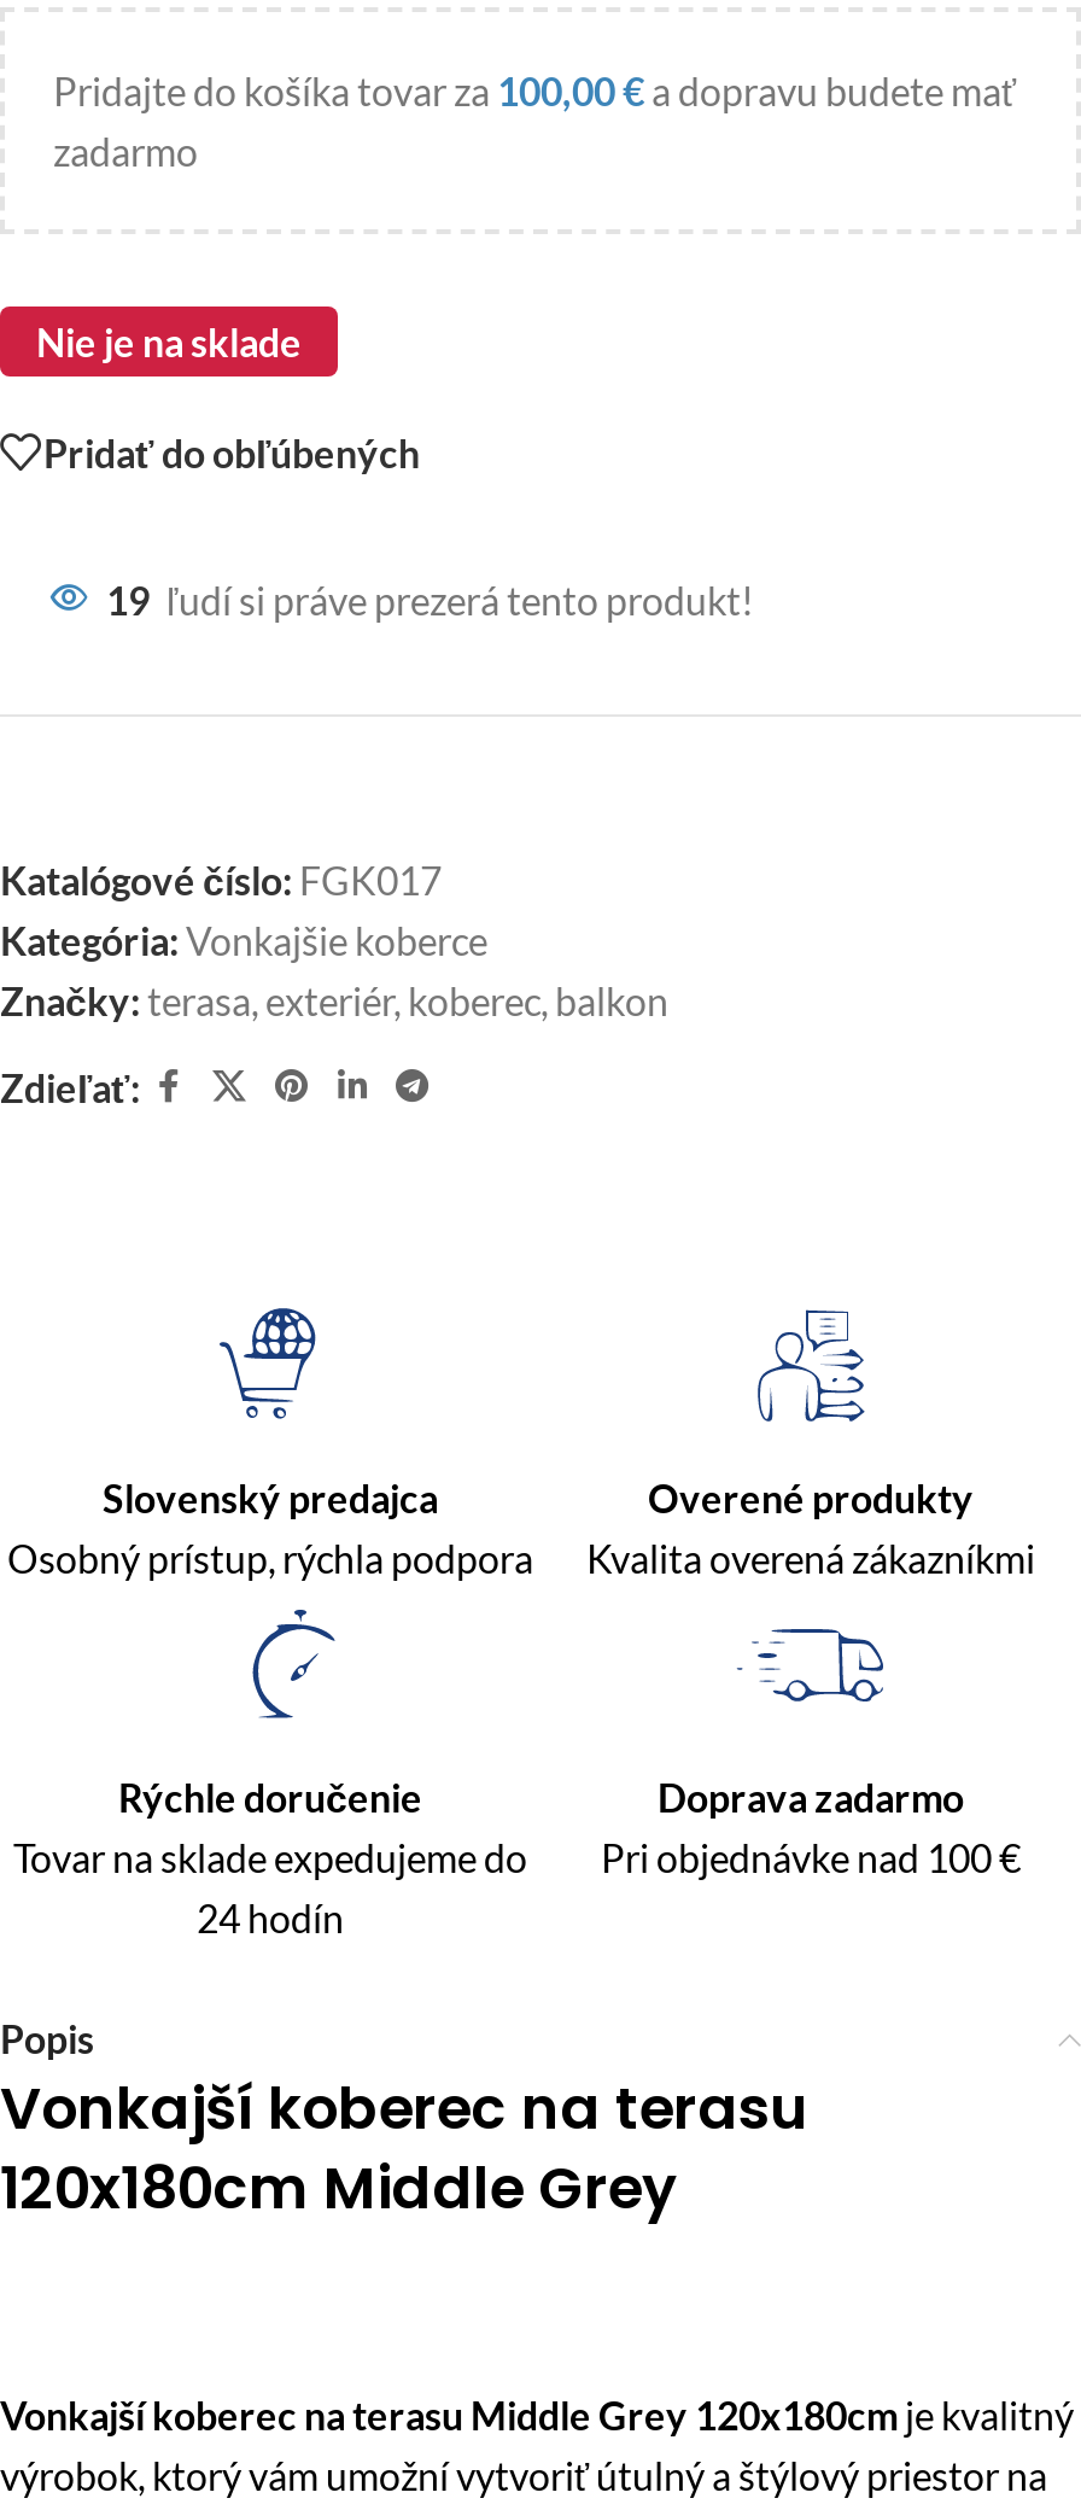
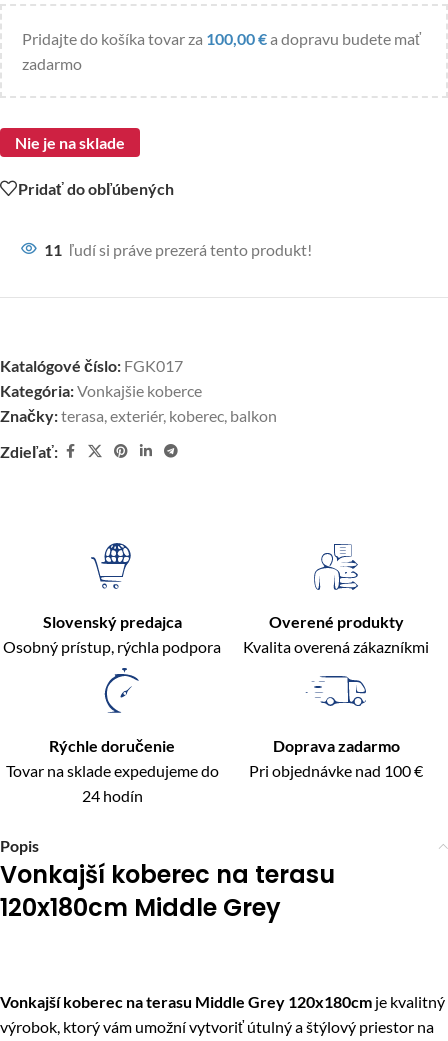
[106,577,753,623] 19 ľudí si práve prezerá tento produkt! -> [44,240,312,259] 11 ľudí si práve prezerá tento produkt!

